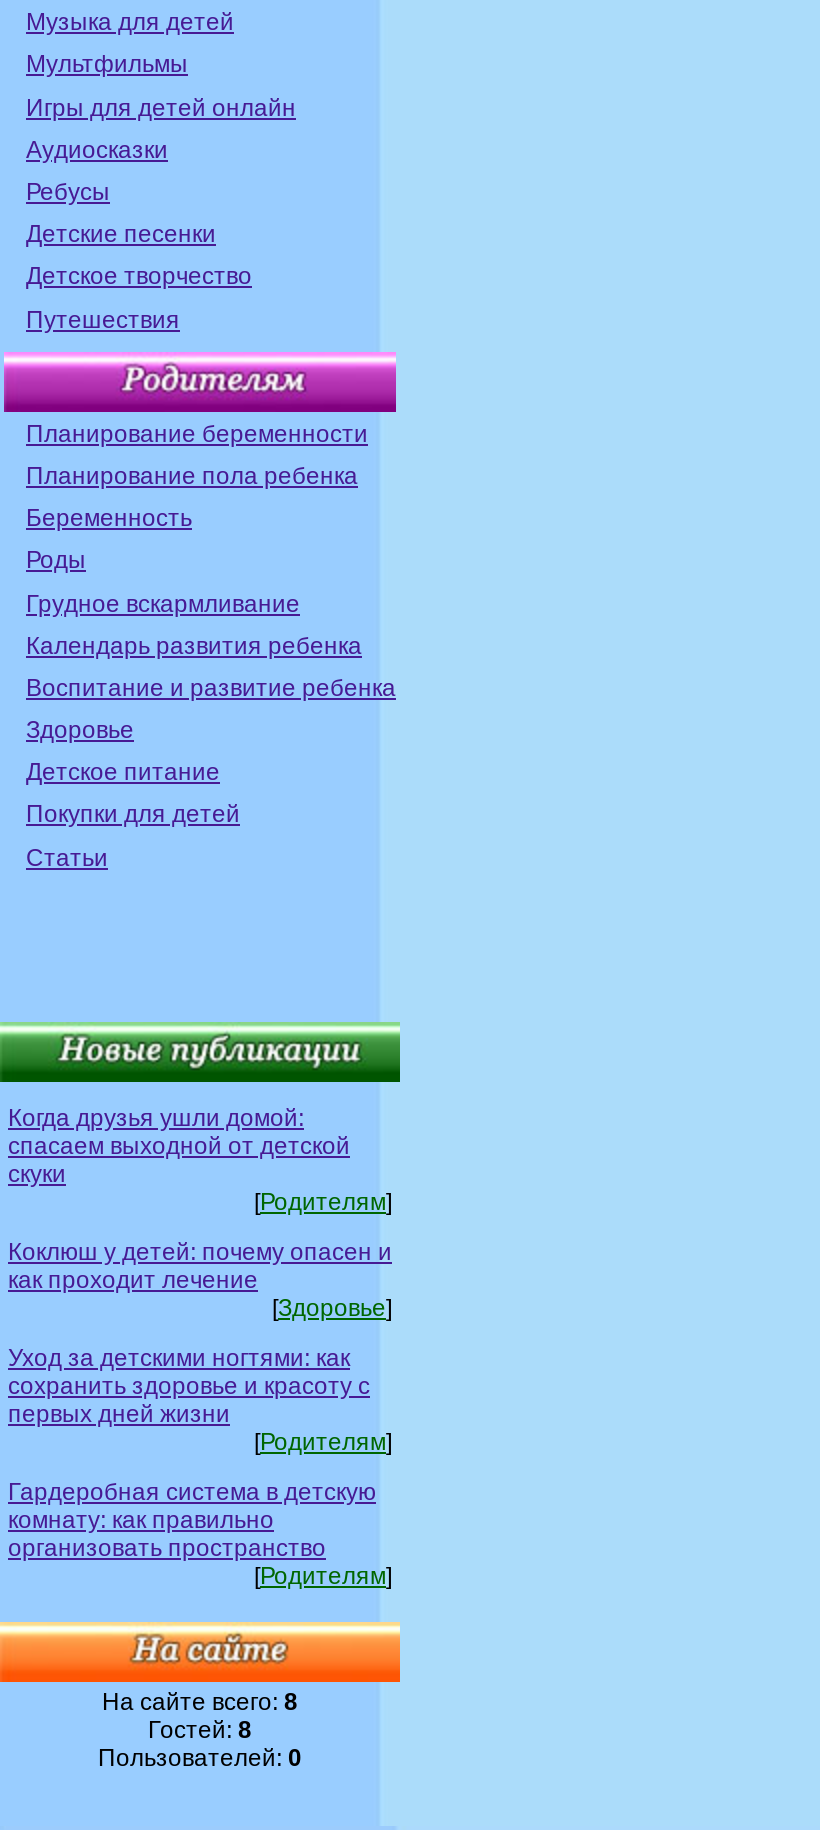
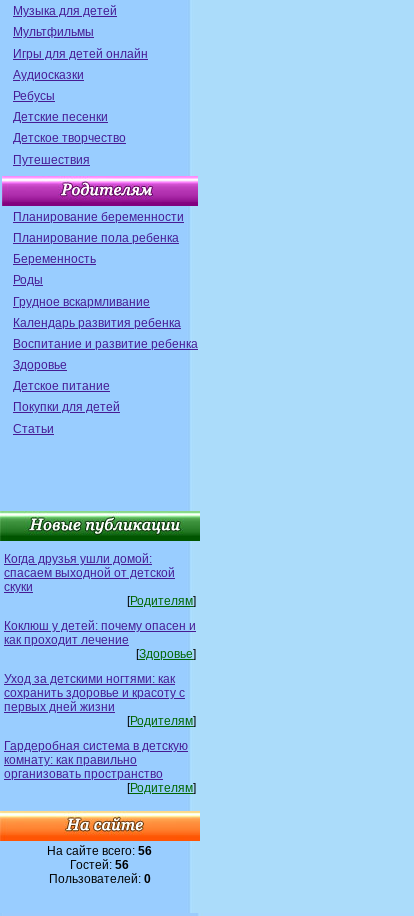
[102,1688,298,1716] На сайте всего: 8 -> [47,844,152,858] На сайте всего: 56
[148,1716,252,1744] Гостей: 8 -> [70,858,129,872] Гостей: 56

